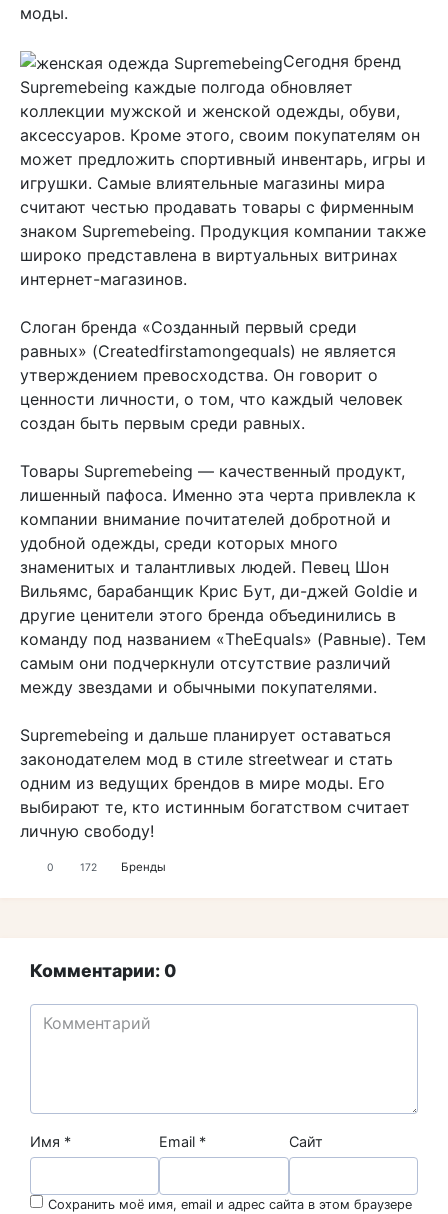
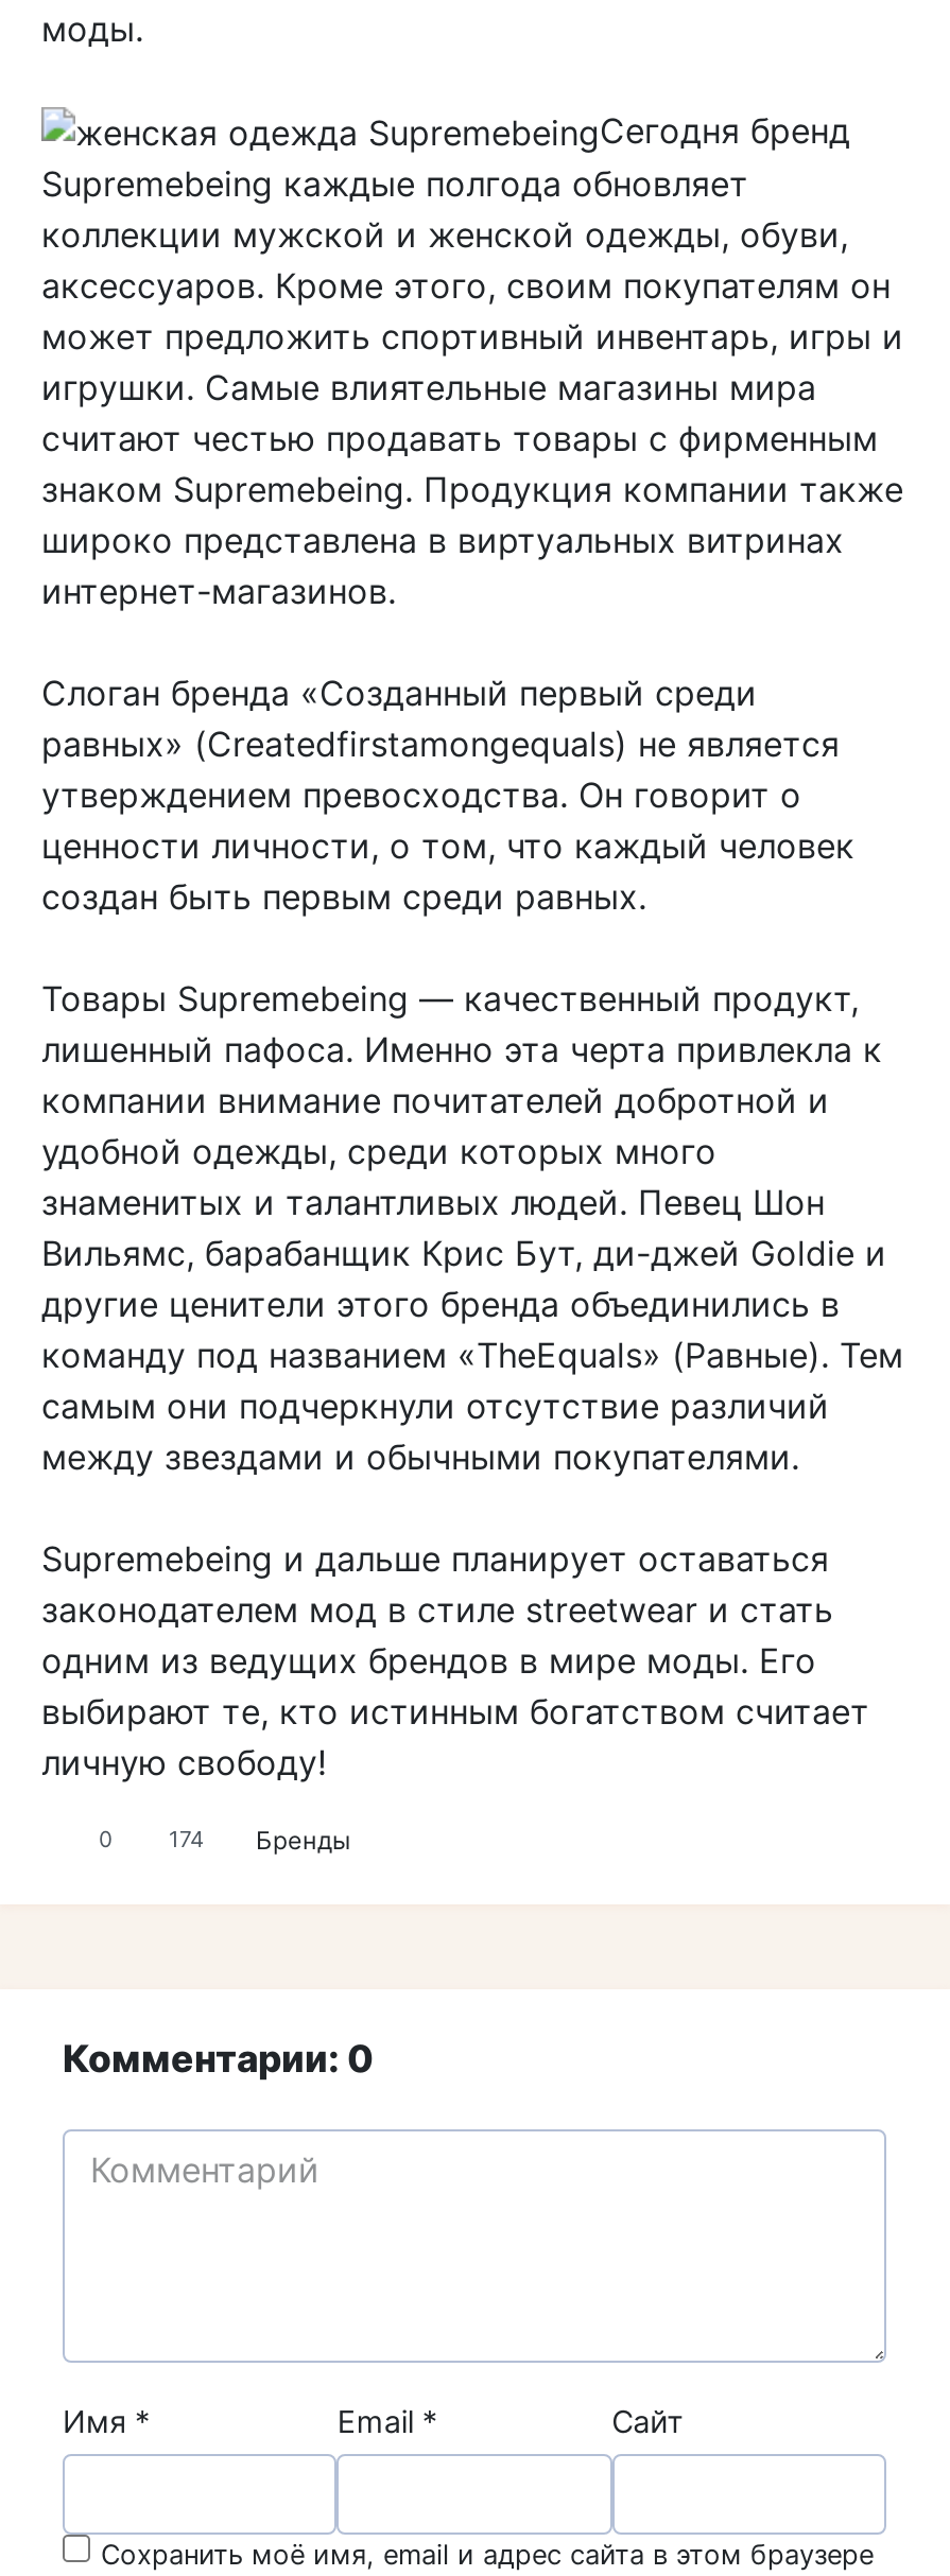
[44,860,166,874] 0 172 Бренды -> [92,1825,351,1855] 0 174 Бренды

